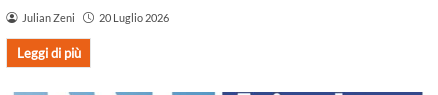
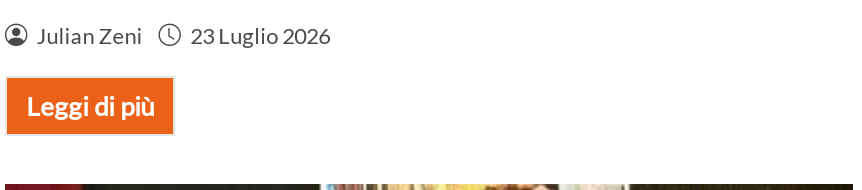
[22,11,169,24] Julian Zeni 20 Luglio 2026 -> [37,21,330,47] Julian Zeni 23 Luglio 2026

